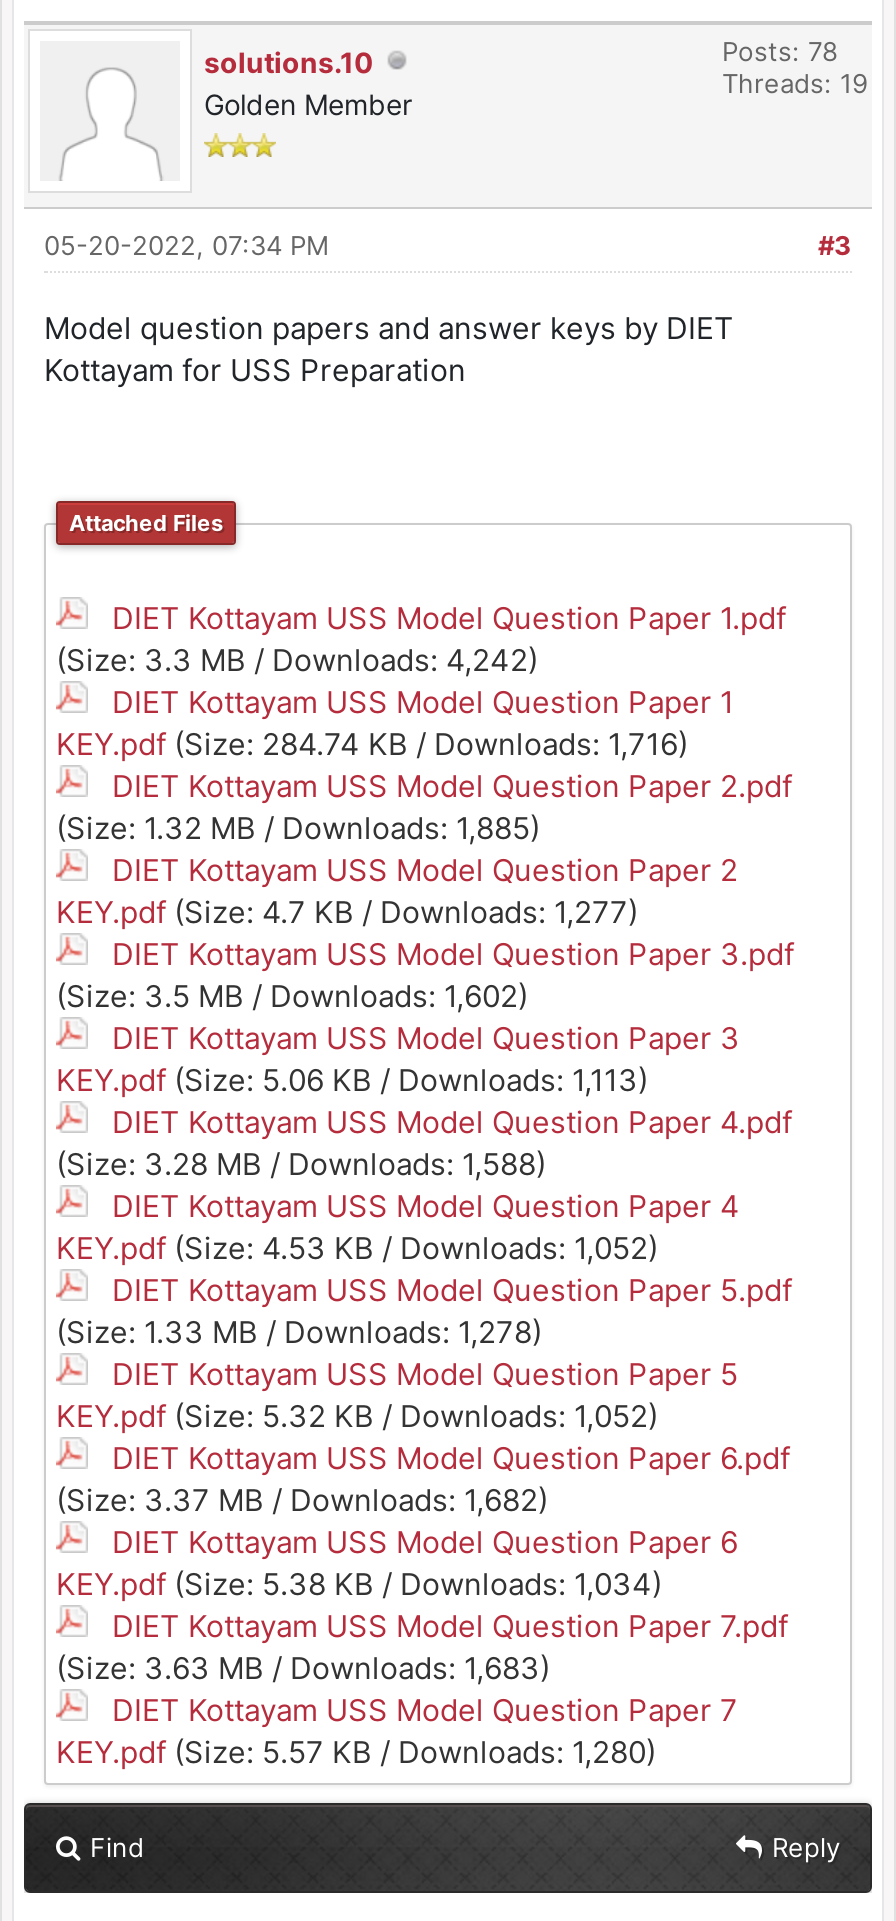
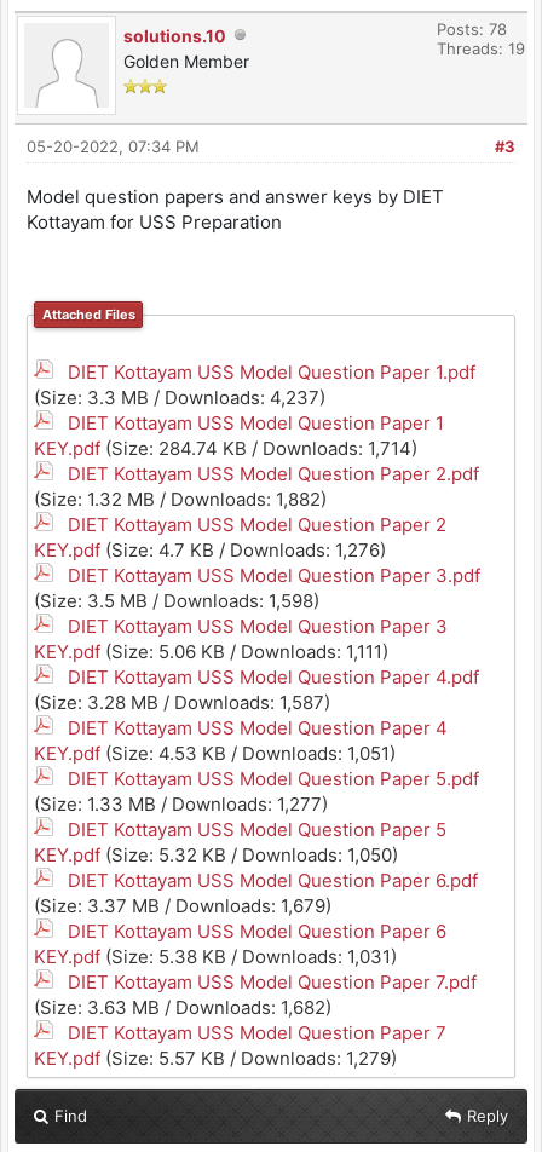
[56,641,546,679] (Size: 3.3 MB / Downloads: 4,242) -> [34,386,330,409] (Size: 3.3 MB / Downloads: 4,237)
[56,725,696,763] KEY.pdf (Size: 284.74 KB / Downloads: 1,716) -> [34,437,422,460] KEY.pdf (Size: 284.74 KB / Downloads: 1,714)
[56,809,548,847] (Size: 1.32 MB / Downloads: 1,885) -> [34,487,331,510] (Size: 1.32 MB / Downloads: 1,882)
[56,893,646,931] KEY.pdf (Size: 4.7 KB / Downloads: 1,277) -> [34,538,391,561] KEY.pdf (Size: 4.7 KB / Downloads: 1,276)
[56,977,536,1015] (Size: 3.5 MB / Downloads: 1,602) -> [34,589,324,612] (Size: 3.5 MB / Downloads: 1,598)
[56,1061,656,1099] KEY.pdf (Size: 5.06 KB / Downloads: 1,113) -> [34,640,393,663] KEY.pdf (Size: 5.06 KB / Downloads: 1,111)
[56,1145,554,1183] (Size: 3.28 MB / Downloads: 1,588) -> [34,691,335,714] (Size: 3.28 MB / Downloads: 1,587)
[56,1229,666,1267] KEY.pdf (Size: 4.53 KB / Downloads: 1,052) -> [34,742,400,765] KEY.pdf (Size: 4.53 KB / Downloads: 1,051)
[56,1313,550,1351] (Size: 1.33 MB / Downloads: 1,278) -> [34,792,333,815] (Size: 1.33 MB / Downloads: 1,277)
[56,1397,666,1435] KEY.pdf (Size: 5.32 KB / Downloads: 1,052) -> [34,843,403,866] KEY.pdf (Size: 5.32 KB / Downloads: 1,050)
[56,1481,556,1519] (Size: 3.37 MB / Downloads: 1,682) -> [34,894,336,917] (Size: 3.37 MB / Downloads: 1,679)
[56,1565,670,1603] KEY.pdf (Size: 5.38 KB / Downloads: 1,034) -> [34,945,402,968] KEY.pdf (Size: 5.38 KB / Downloads: 1,031)
[56,1649,558,1687] (Size: 3.63 MB / Downloads: 1,683) -> [34,996,336,1019] (Size: 3.63 MB / Downloads: 1,682)
[56,1733,656,1771] KEY.pdf (Size: 5.57 KB / Downloads: 1,280) -> [34,1046,397,1069] KEY.pdf (Size: 5.57 KB / Downloads: 1,279)

